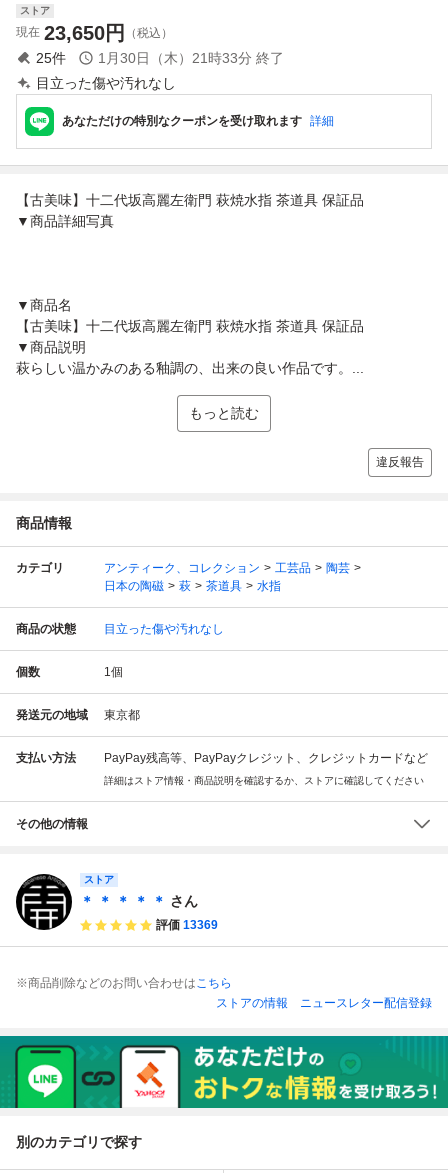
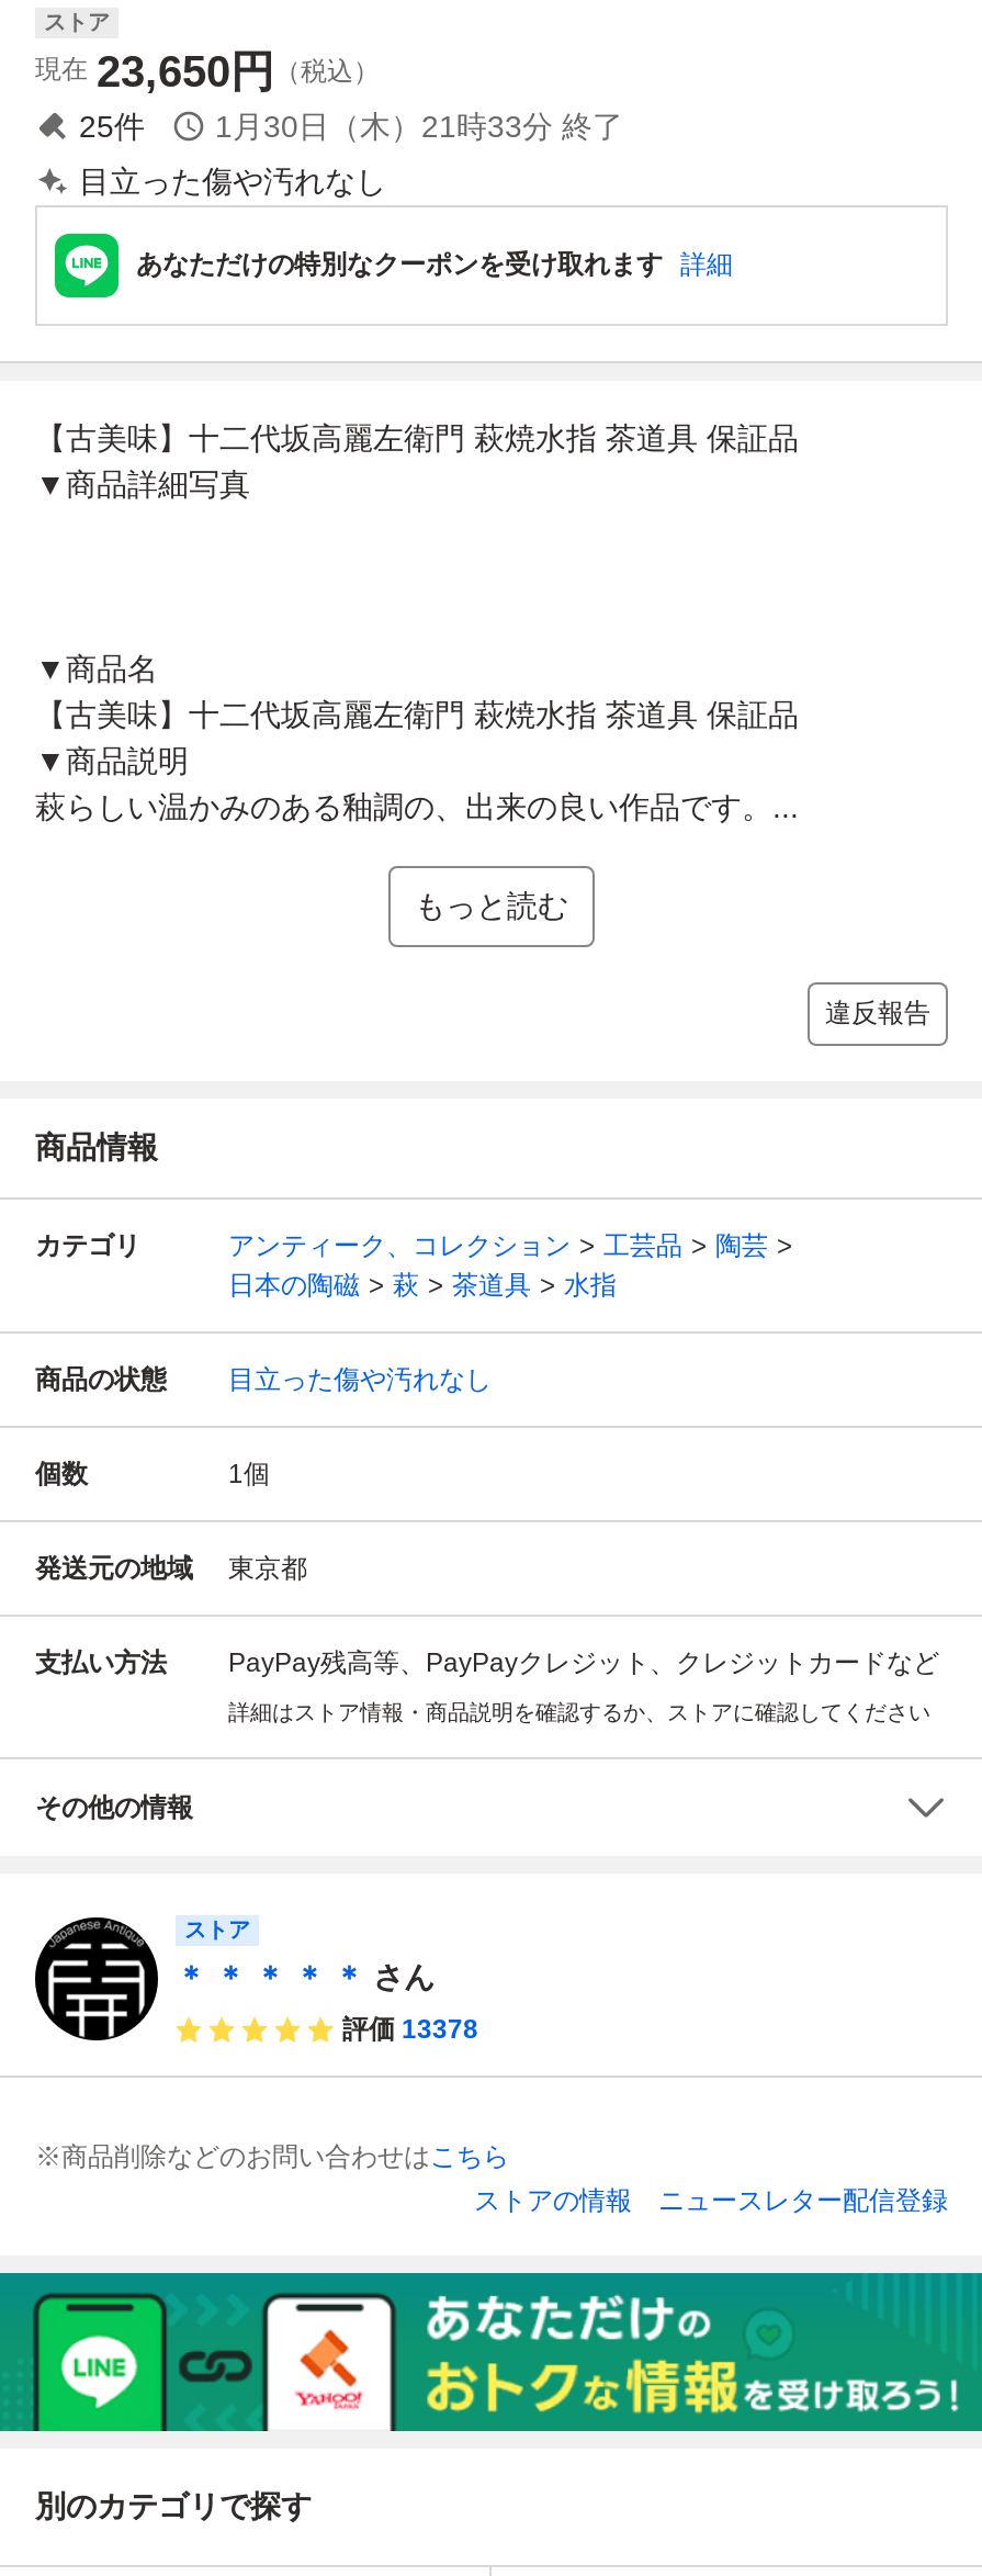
[156,918,218,932] 評価 13369 -> [342,2014,478,2045] 評価 13378

